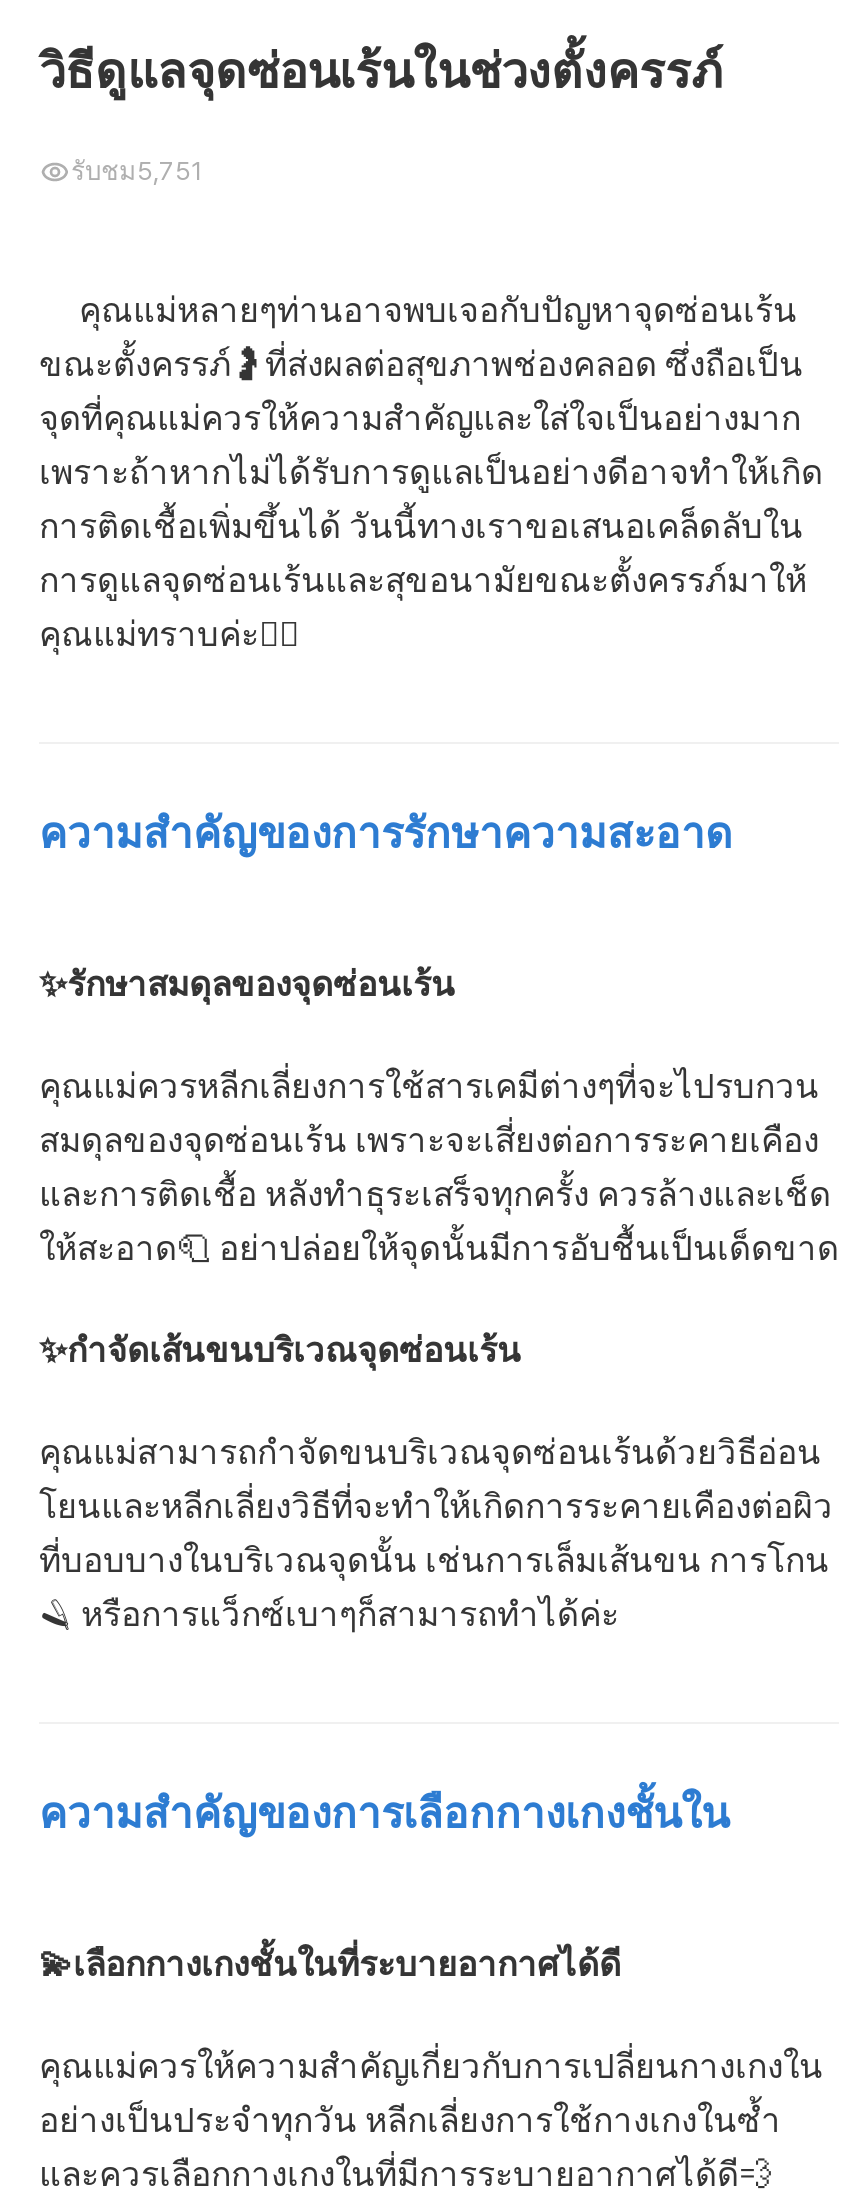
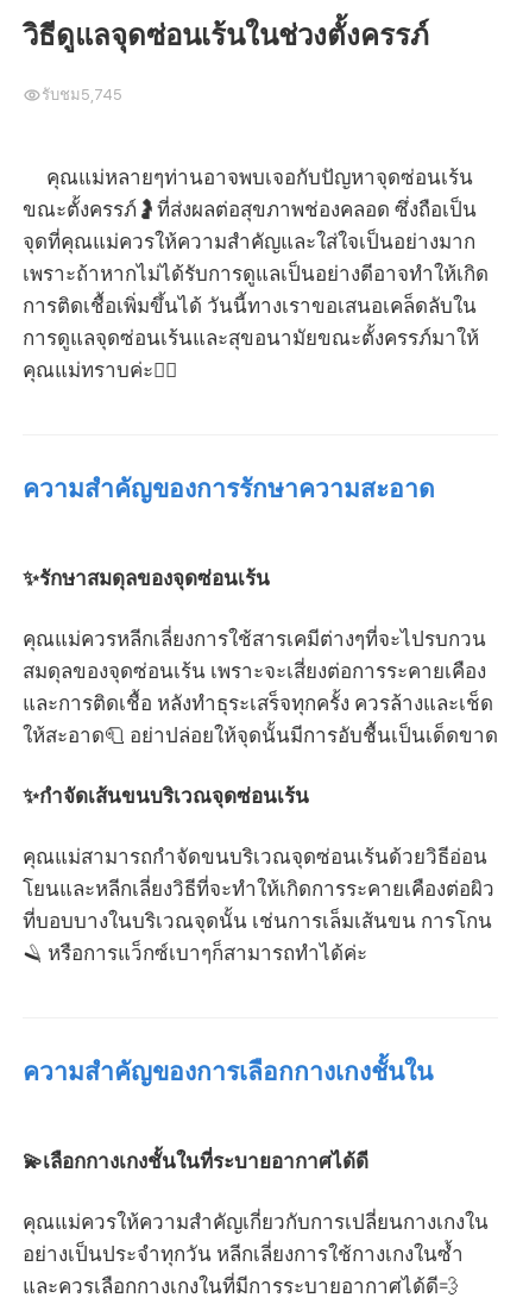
[71,156,203,186] รับชม5,751 -> [42,86,122,104] รับชม5,745

